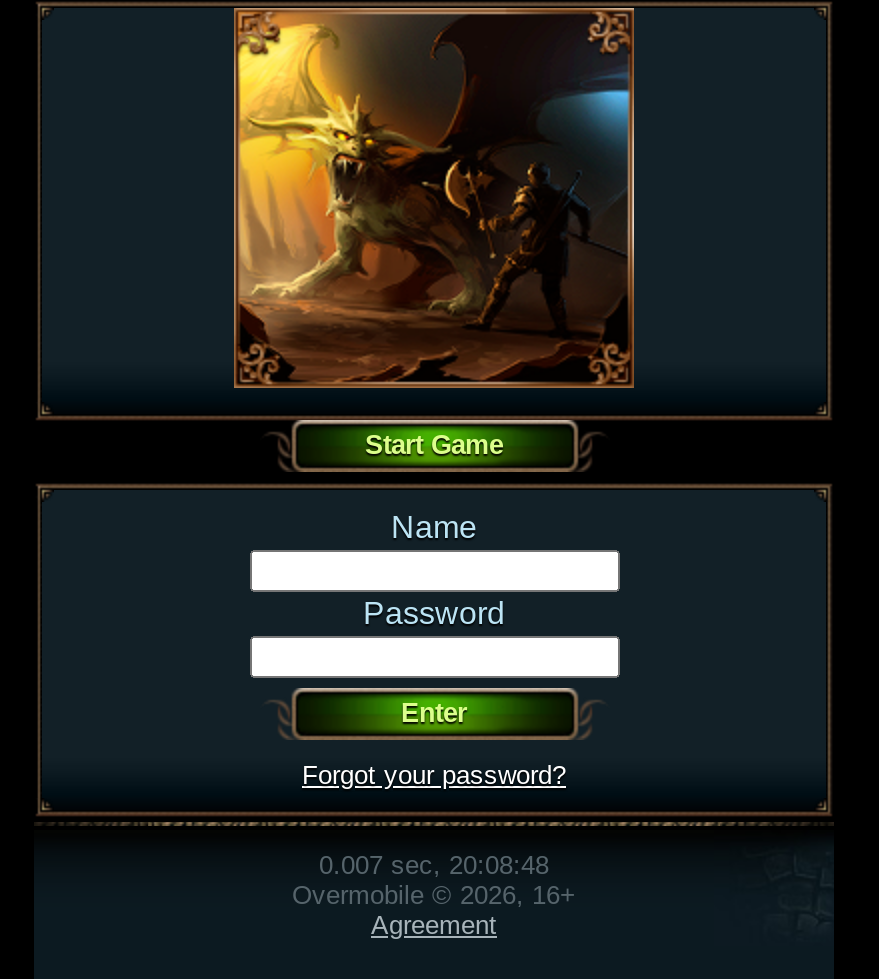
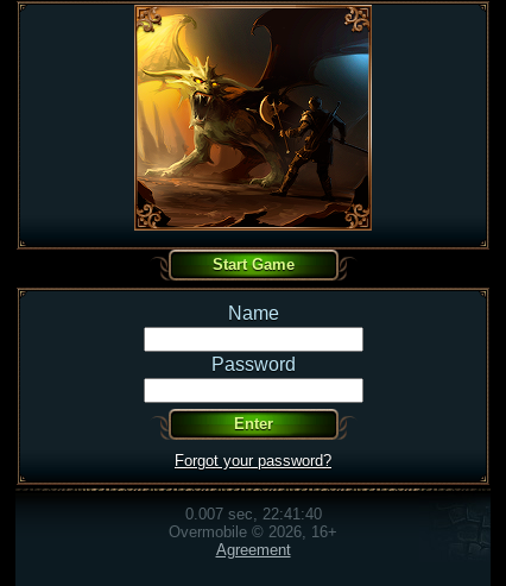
[319,849,549,879] 0.007 sec, 20:08:48 -> [185,505,321,522] 0.007 sec, 22:41:40

